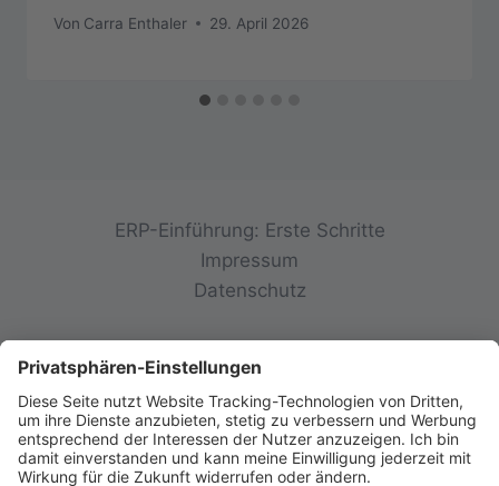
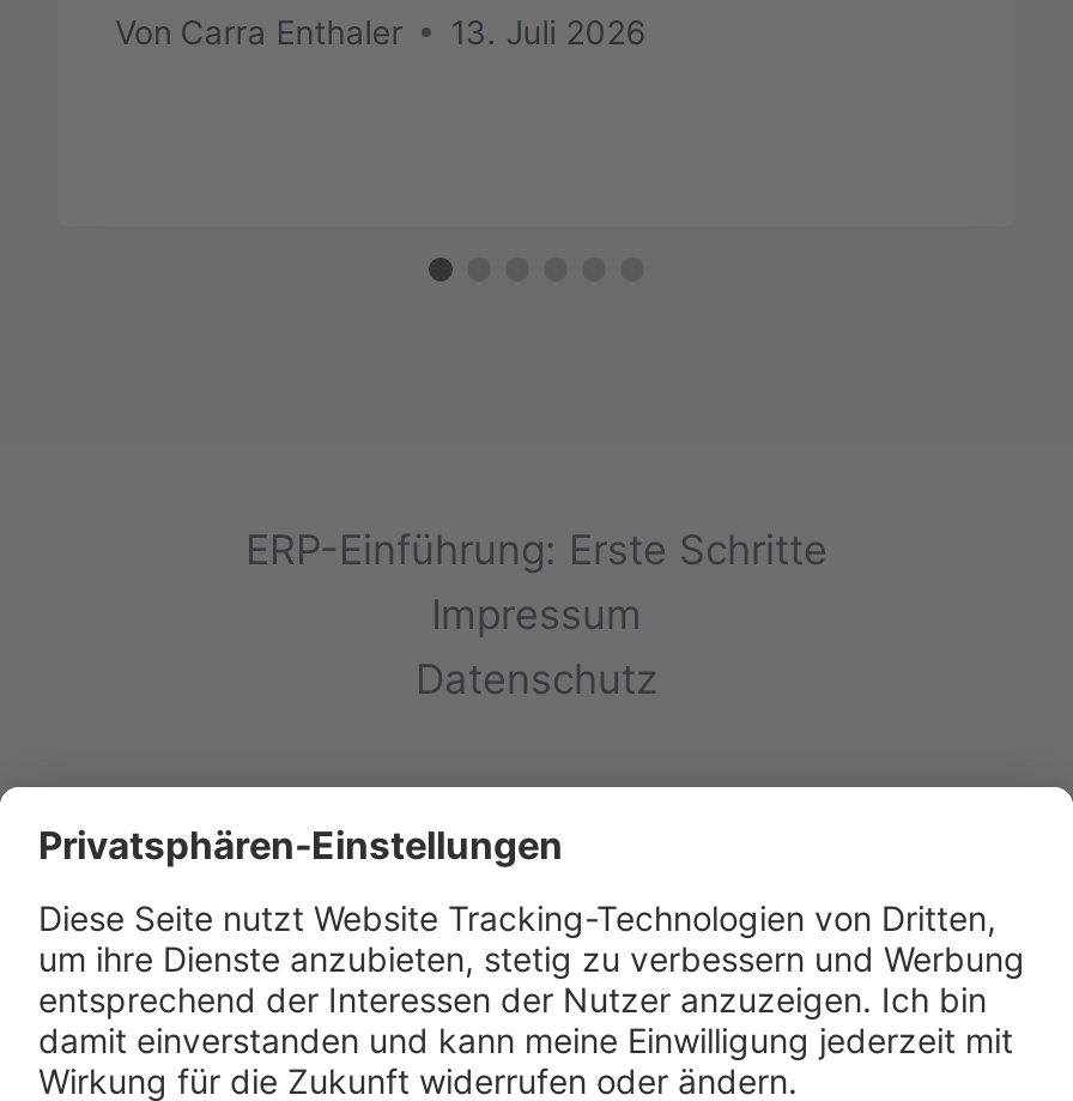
[53,14,309,32] Von Carra Enthaler 29. April 2026 -> [115,12,645,51] Von Carra Enthaler 13. Juli 2026

